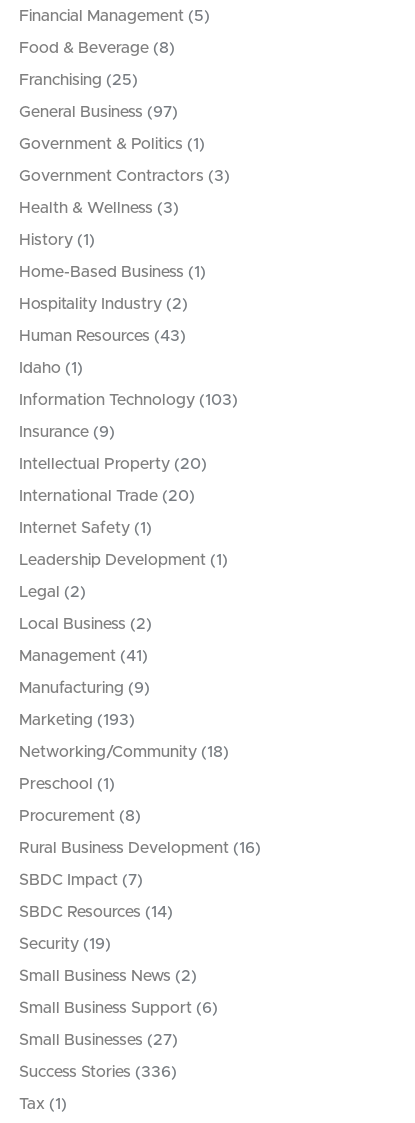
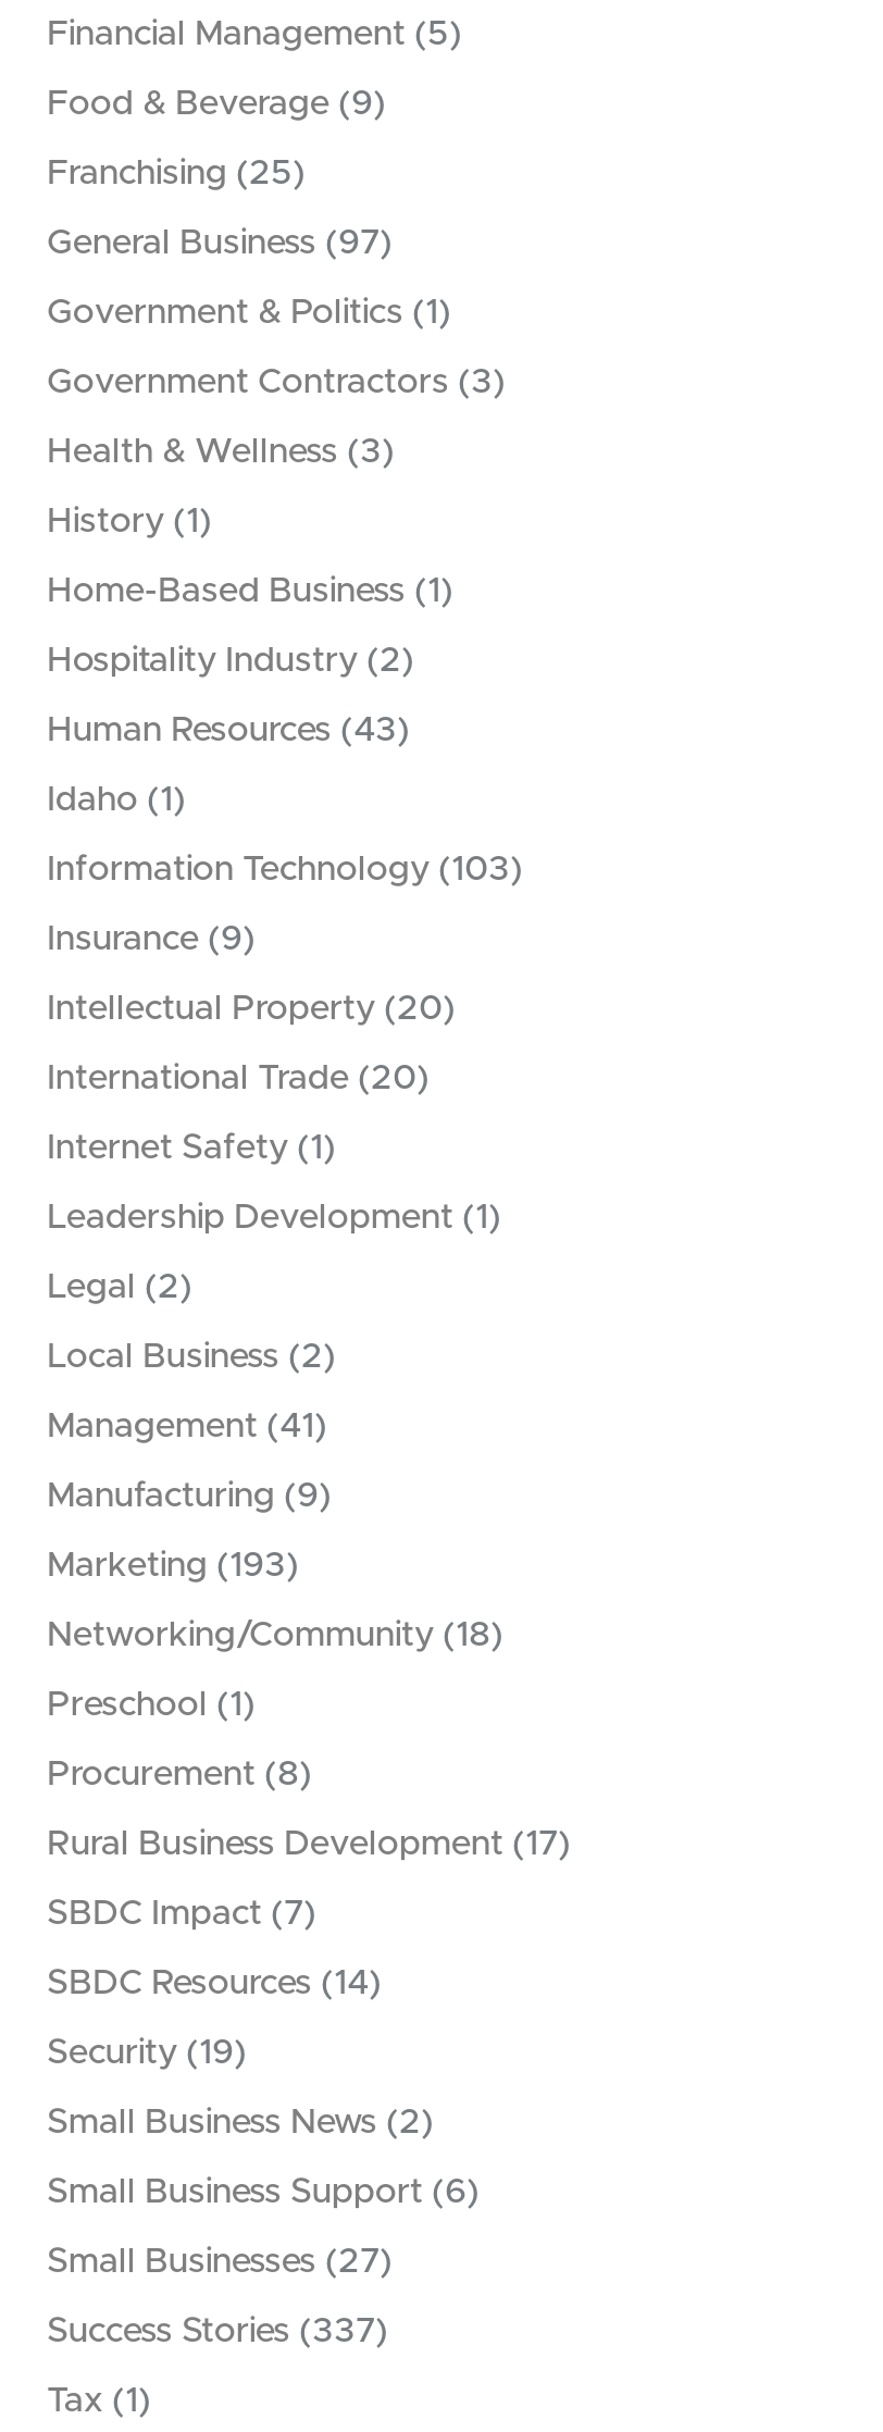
[19,40,175,56] Food & Beverage (8) -> [47,86,386,121] Food & Beverage (9)
[19,840,261,856] Rural Business Development (16) -> [47,1827,571,1861] Rural Business Development (17)
[19,1064,177,1080] Success Stories (336) -> [47,2314,388,2349] Success Stories (337)

